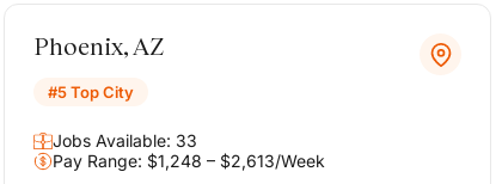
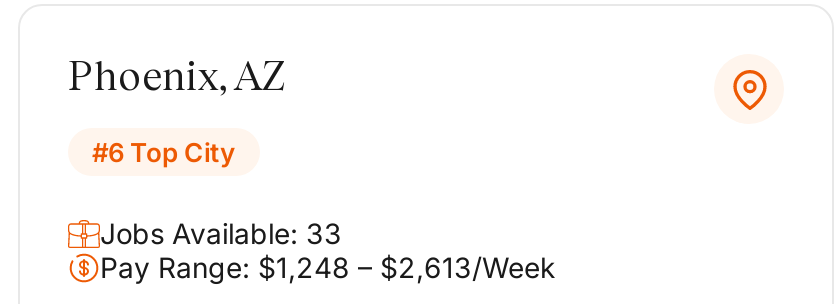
[48,82,134,102] #5 Top City -> [92,136,236,168] #6 Top City

